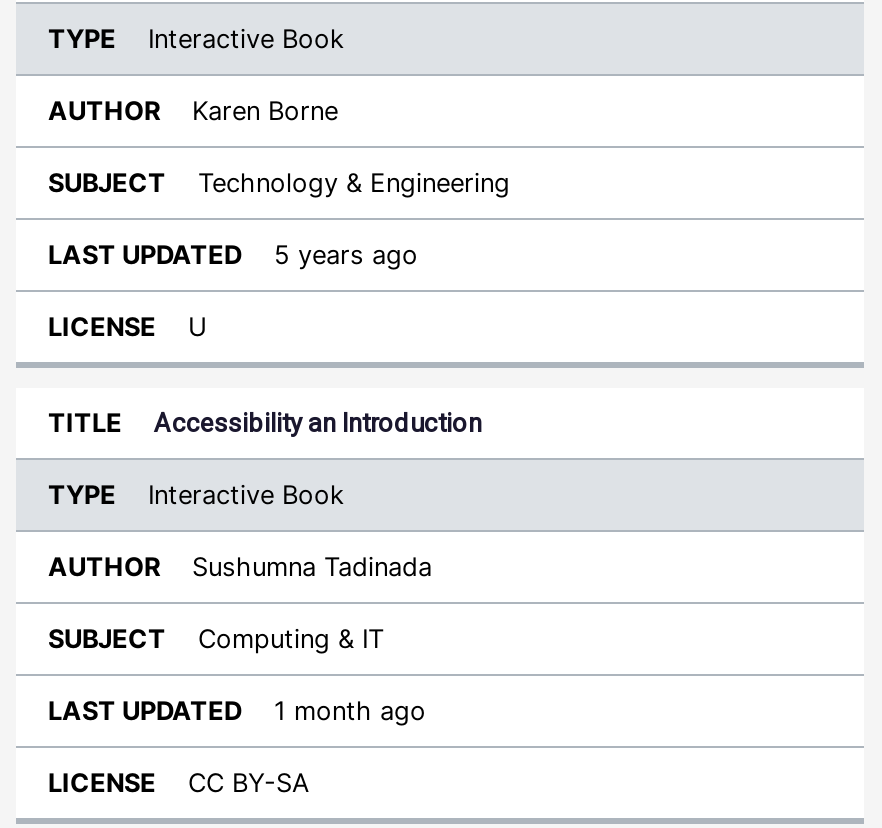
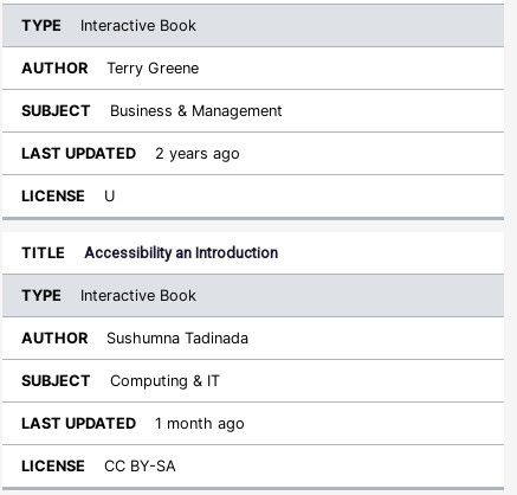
[192,96,338,126] Karen Borne -> [106,59,199,77] Terry Greene
[198,168,510,198] Technology & Engineering -> [110,102,283,120] Business & Management
[274,240,418,270] 5 years ago -> [155,144,240,162] 2 years ago

